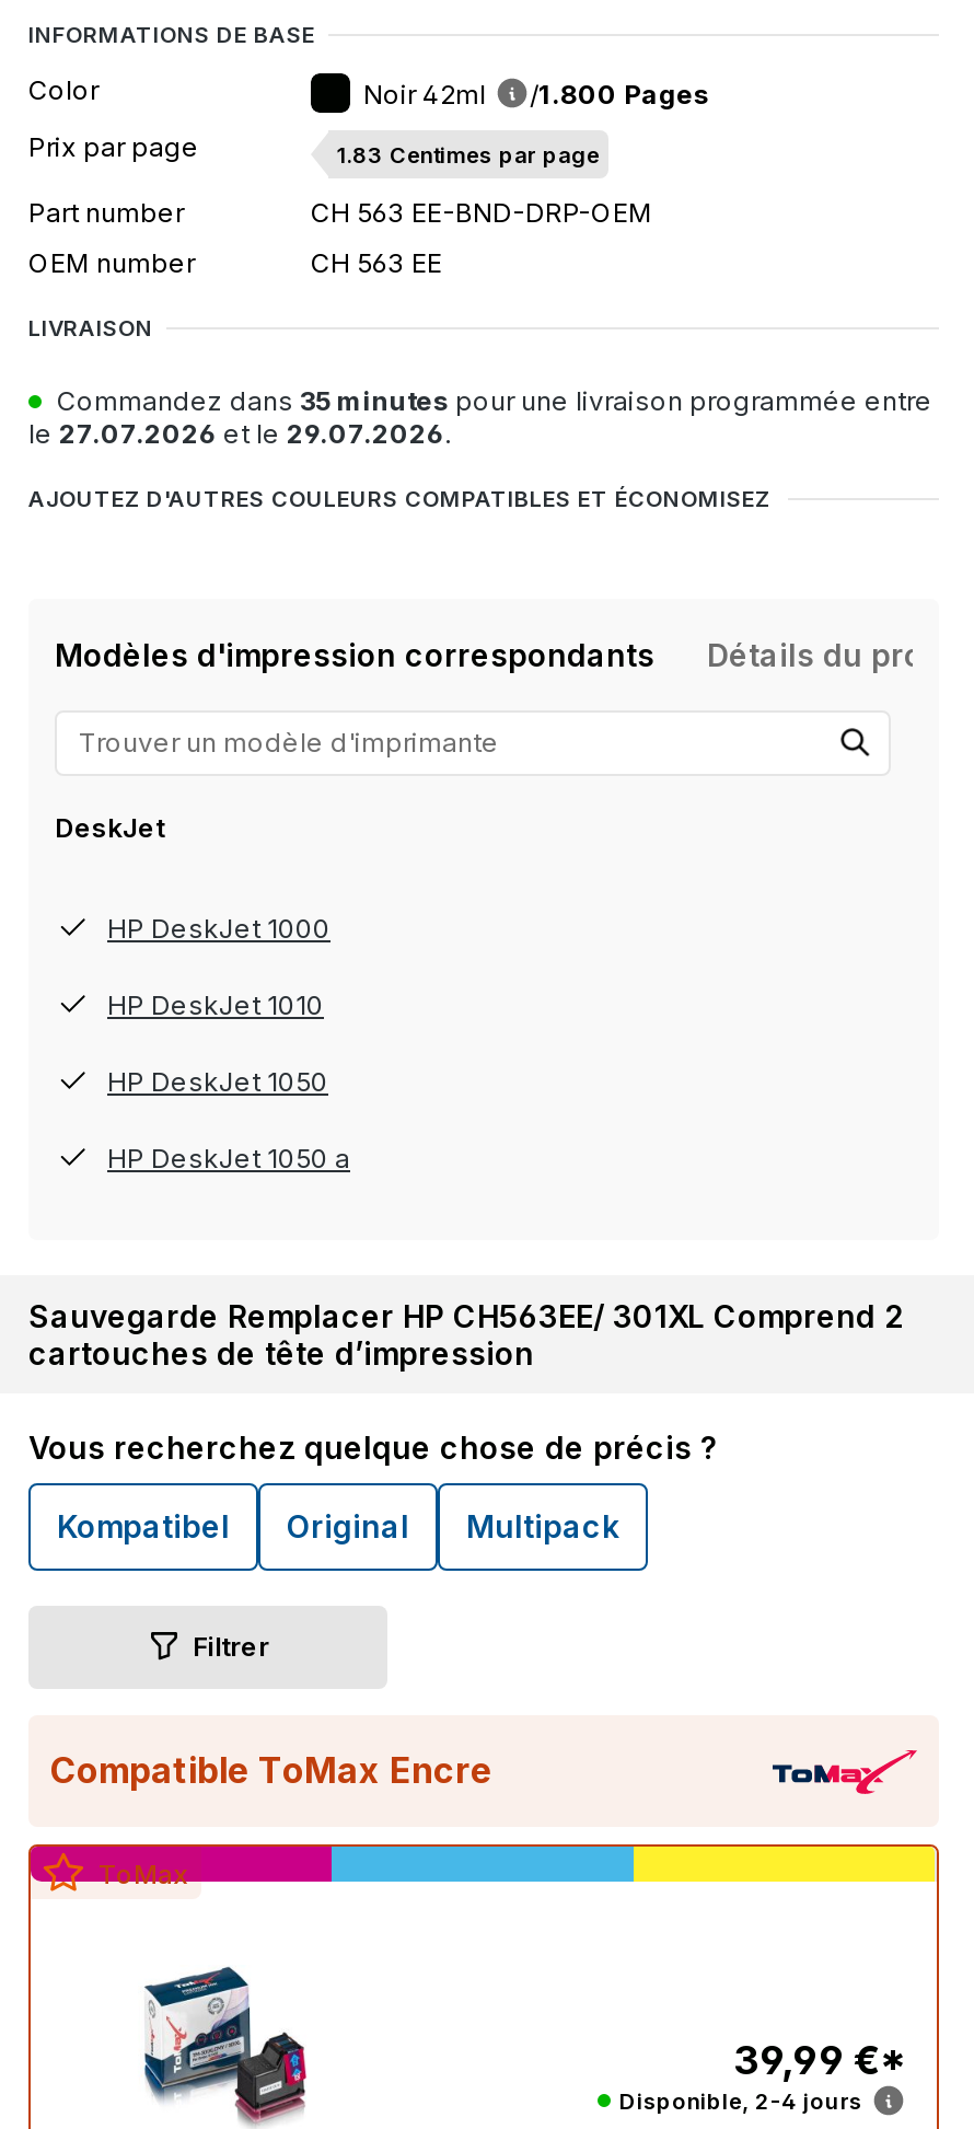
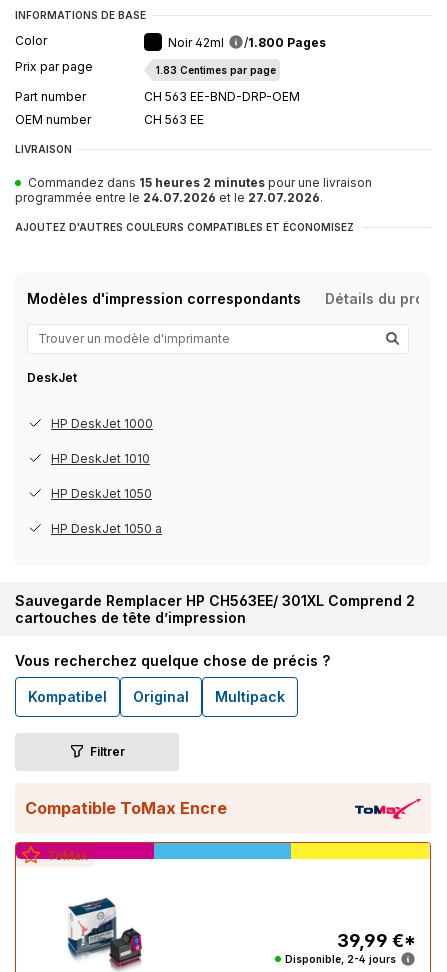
[28,384,932,450] Commandez dans 35 minutes pour une livraison programmée entre | le 27.07.2026 et le 29.07.2026. -> [15,175,372,205] Commandez dans 15 heures 2 minutes pour une livraison | programmée entre le 24.07.2026 et le 27.07.2026.

